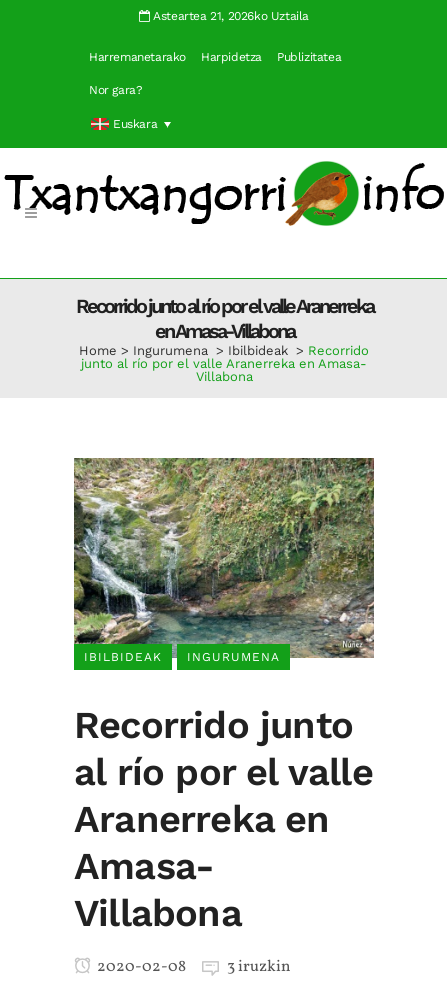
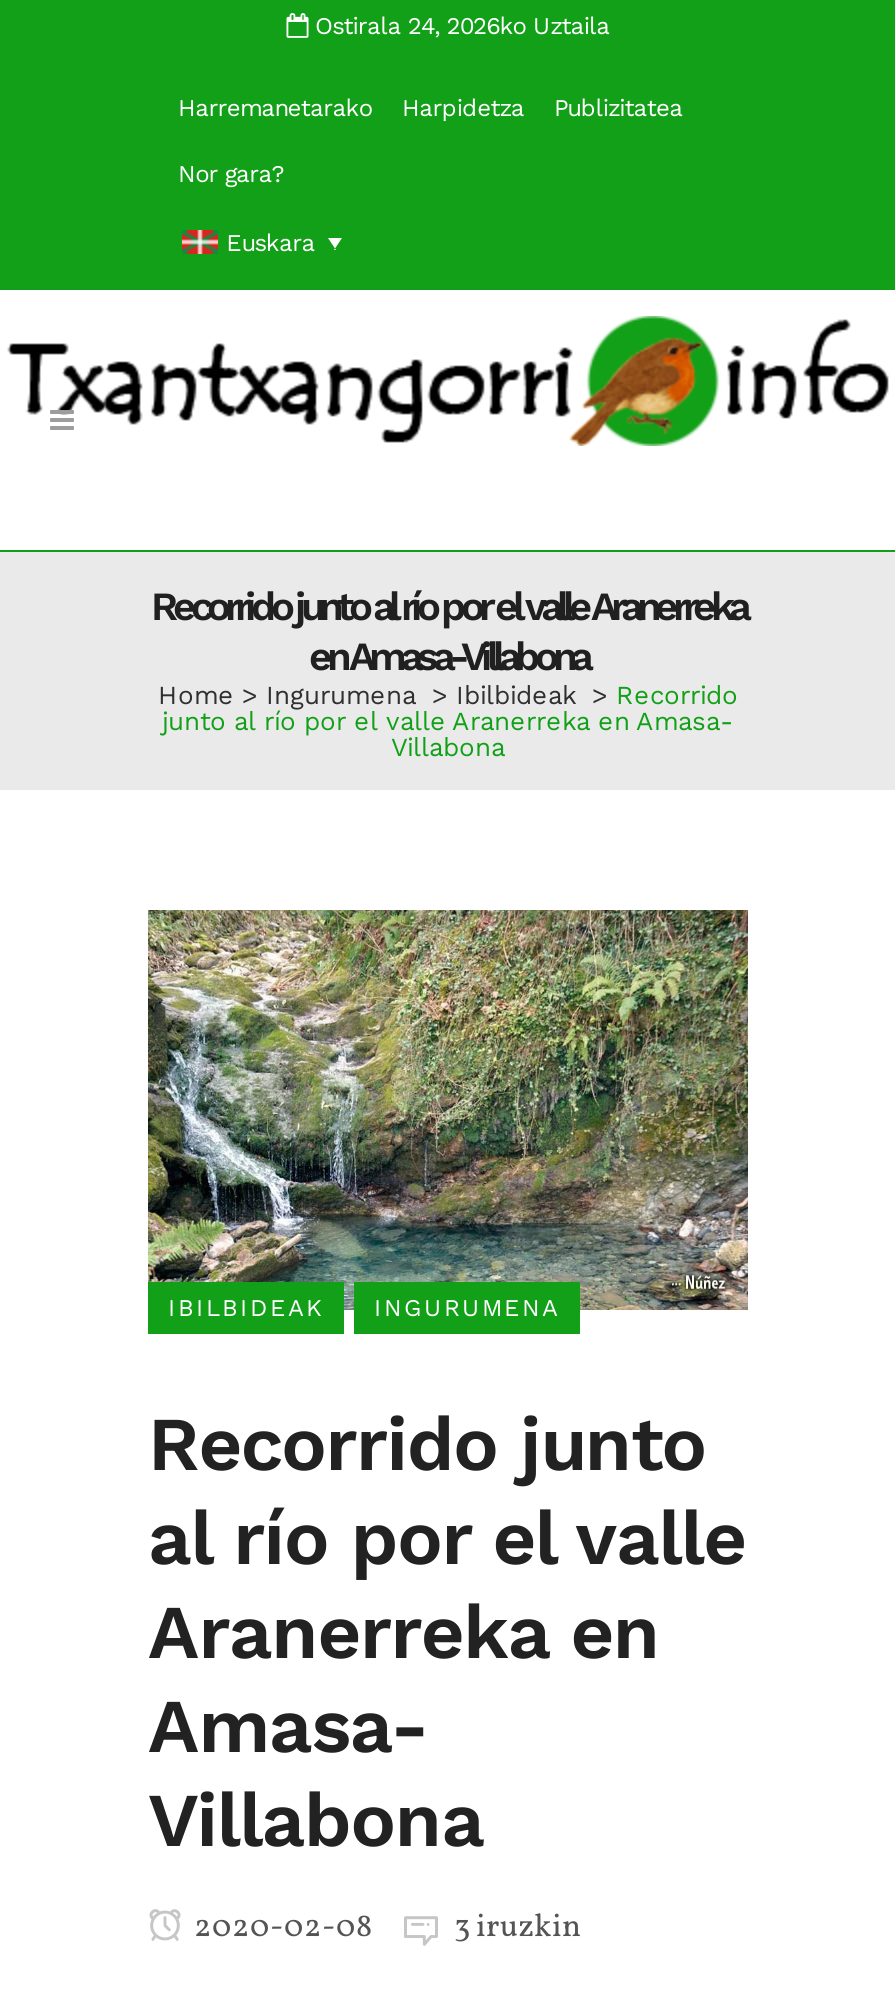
[150,9,309,23] Asteartea 21, 2026ko Uztaila -> [308,12,609,40] Ostirala 24, 2026ko Uztaila

